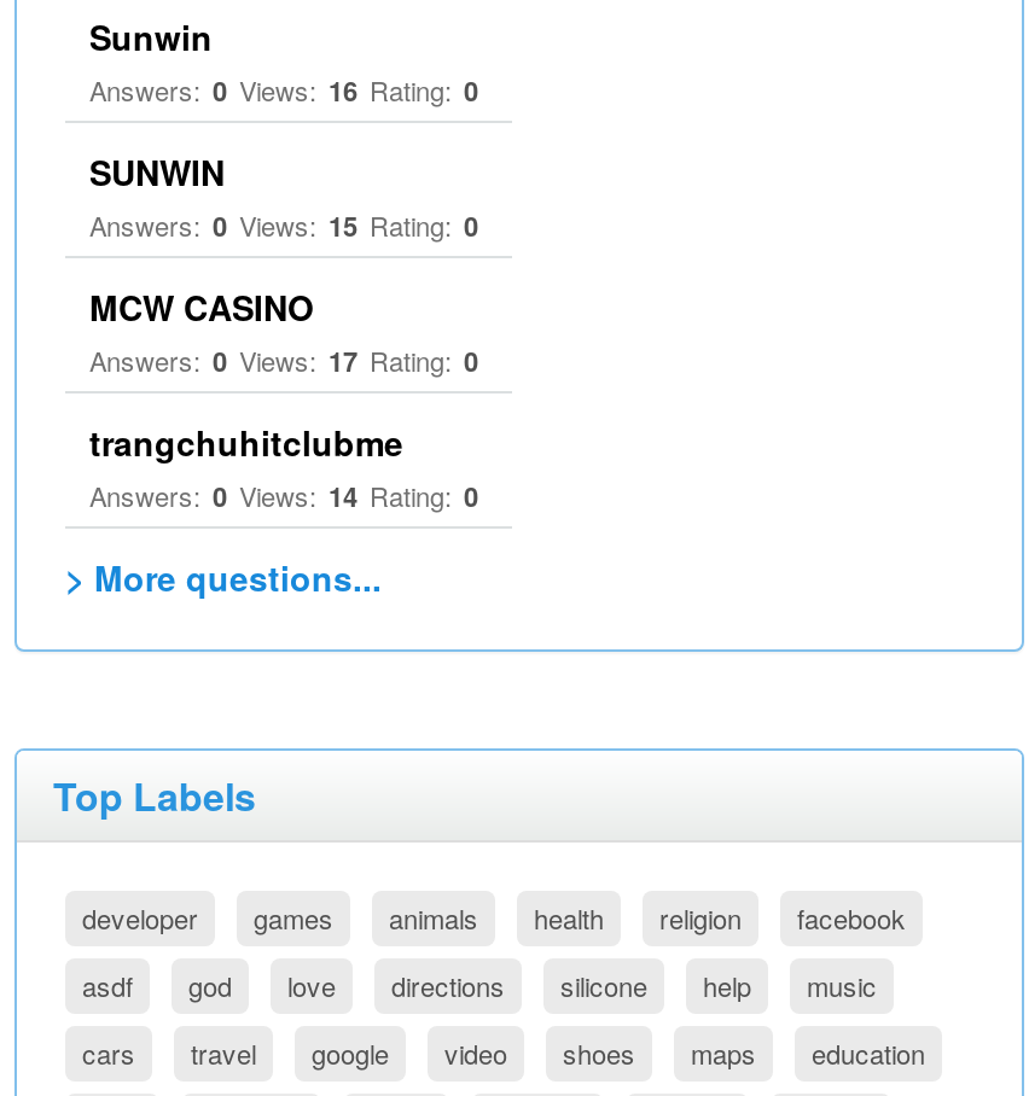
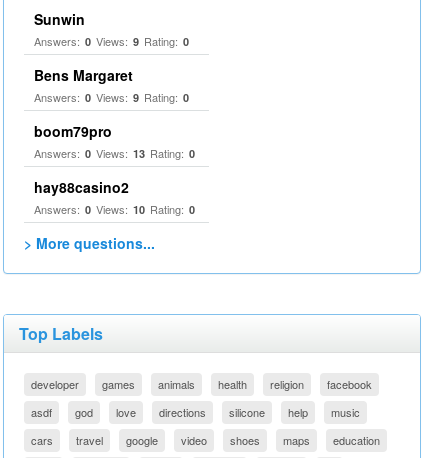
[89,70,478,109] Answers: 0 Views: 16 Rating: 0 -> [34,33,189,49] Answers: 0 Views: 9 Rating: 0
[89,148,478,244] SUNWIN | Answers: 0 Views: 15 Rating: 0 -> [34,65,189,105] Bens Margaret | Answers: 0 Views: 9 Rating: 0
[89,283,478,379] MCW CASINO | Answers: 0 Views: 17 Rating: 0 -> [34,121,195,161] boom79pro | Answers: 0 Views: 13 Rating: 0
[89,418,478,514] trangchuhitclubme | Answers: 0 Views: 14 Rating: 0 -> [34,177,195,217] hay88casino2 | Answers: 0 Views: 10 Rating: 0

